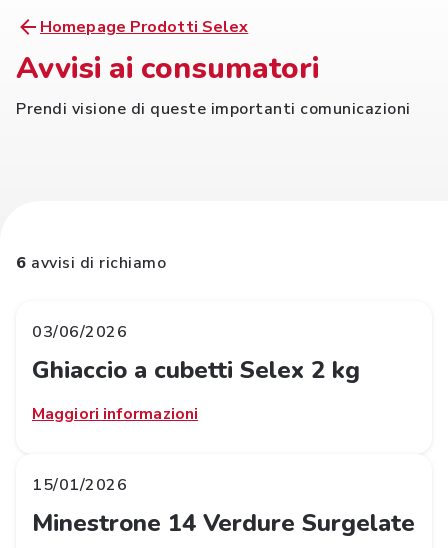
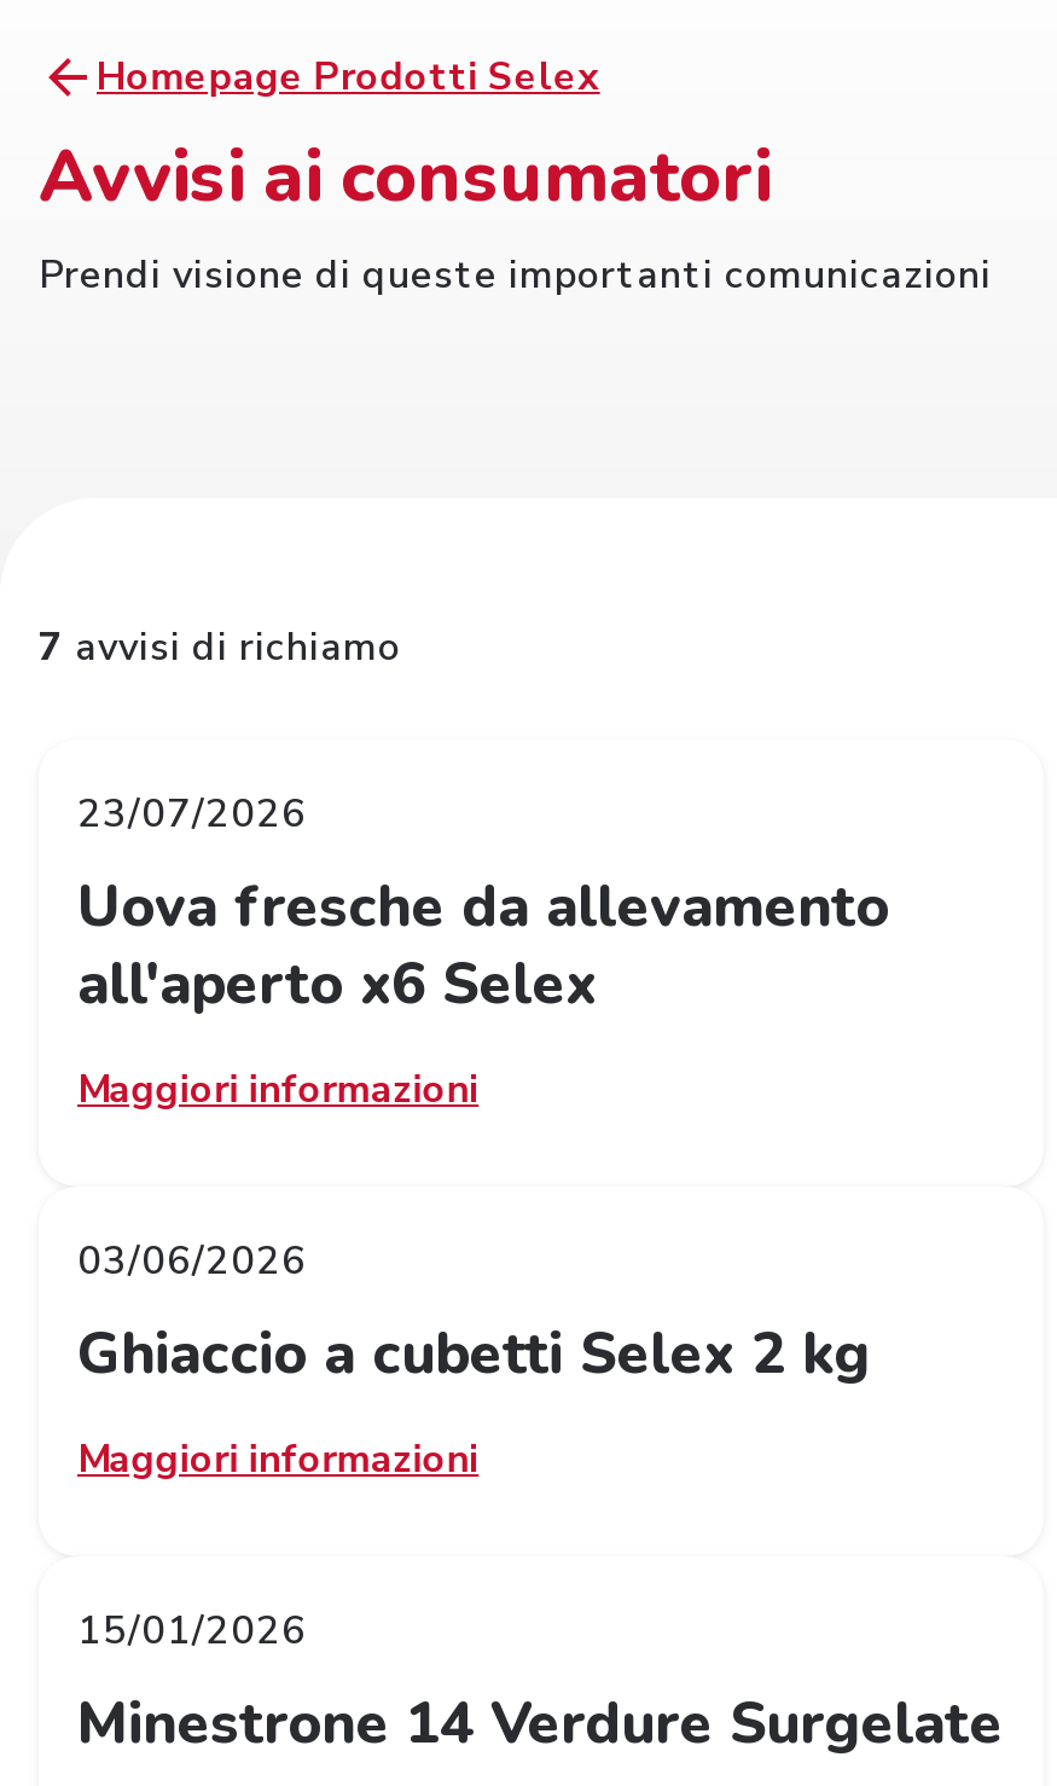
[16,252,166,274] 6 avvisi di richiamo -> [39,621,889,1117] 7 avvisi di richiamo | 23/07/2026 | Uova fresche da allevamento | all'aperto x6 Selex | Maggiori informazioni

